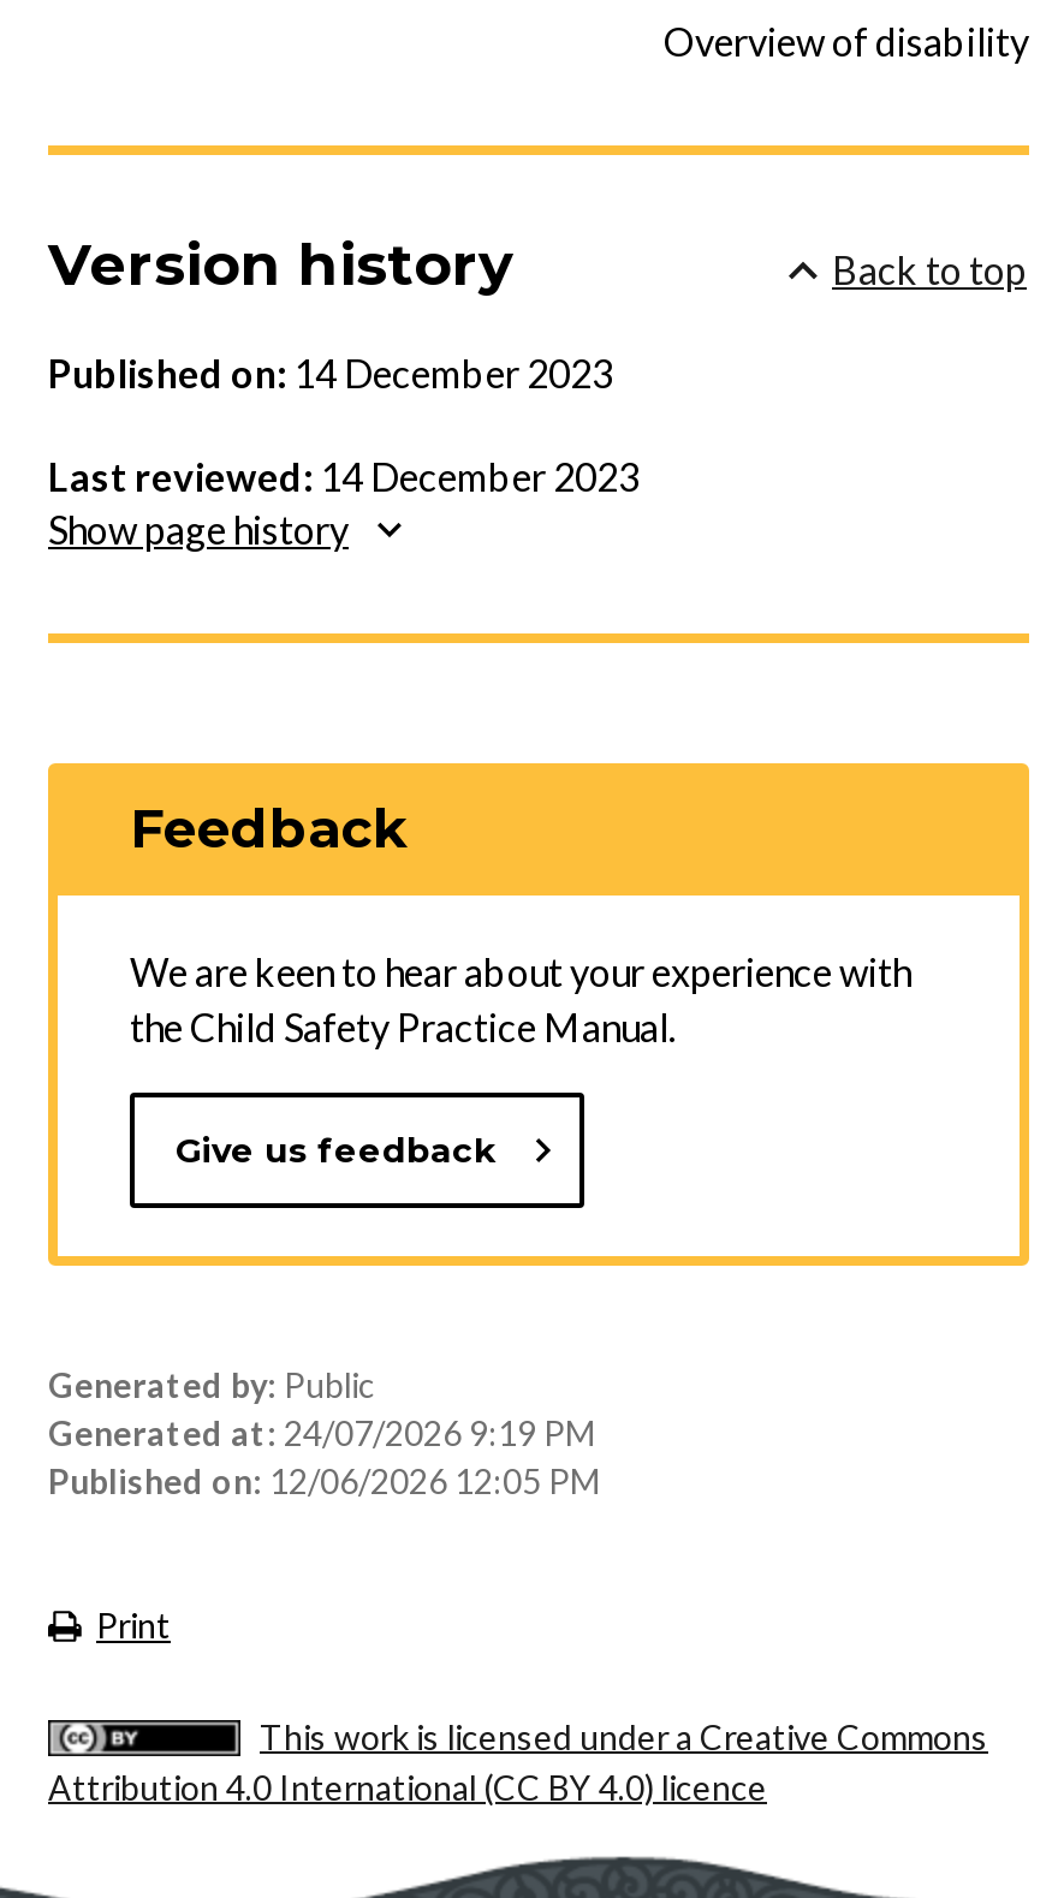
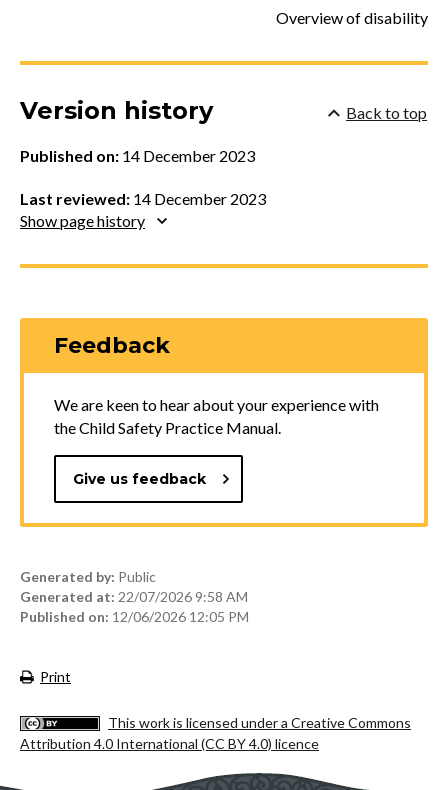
[48,1413,594,1453] Generated at: 24/07/2026 9:19 PM -> [20,588,248,605] Generated at: 22/07/2026 9:58 AM

